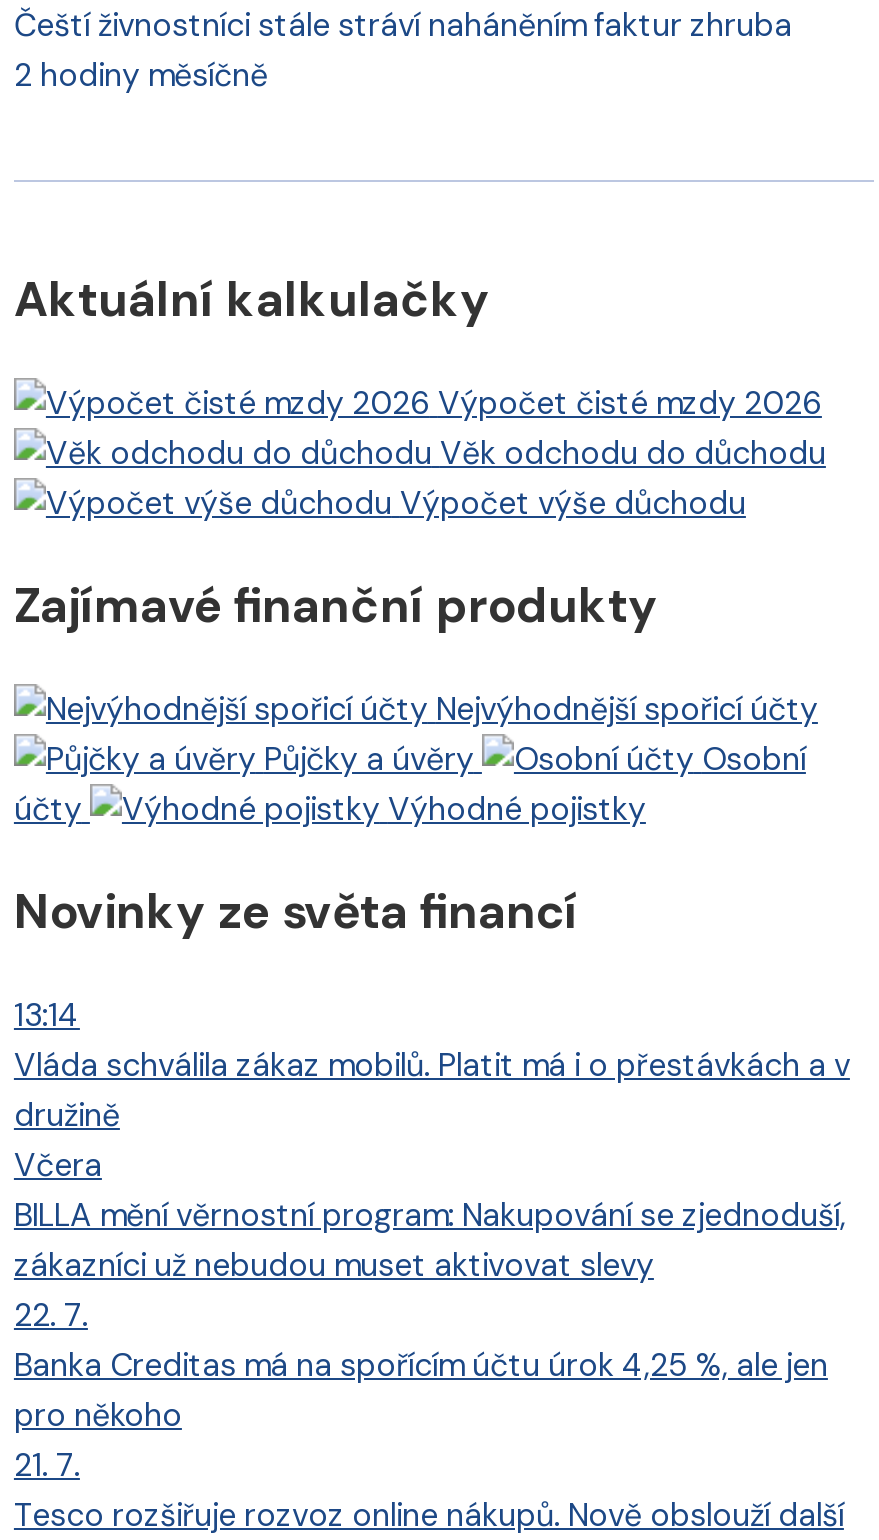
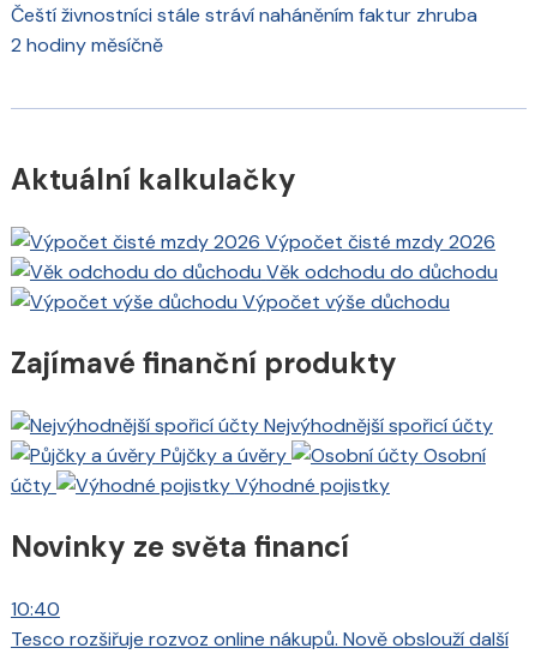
[14,993,850,1485] 13:14 | Vláda schválila zákaz mobilů. Platit má i o přestávkách a v | družině | Včera | BILLA mění věrnostní program: Nakupování se zjednoduší, | zákazníci už nebudou muset aktivovat slevy | 22. 7. | Banka Creditas má na spořícím účtu úrok 4,25 %, ale jen | pro někoho | 21. 7. -> [11,596,60,621] 10:40

